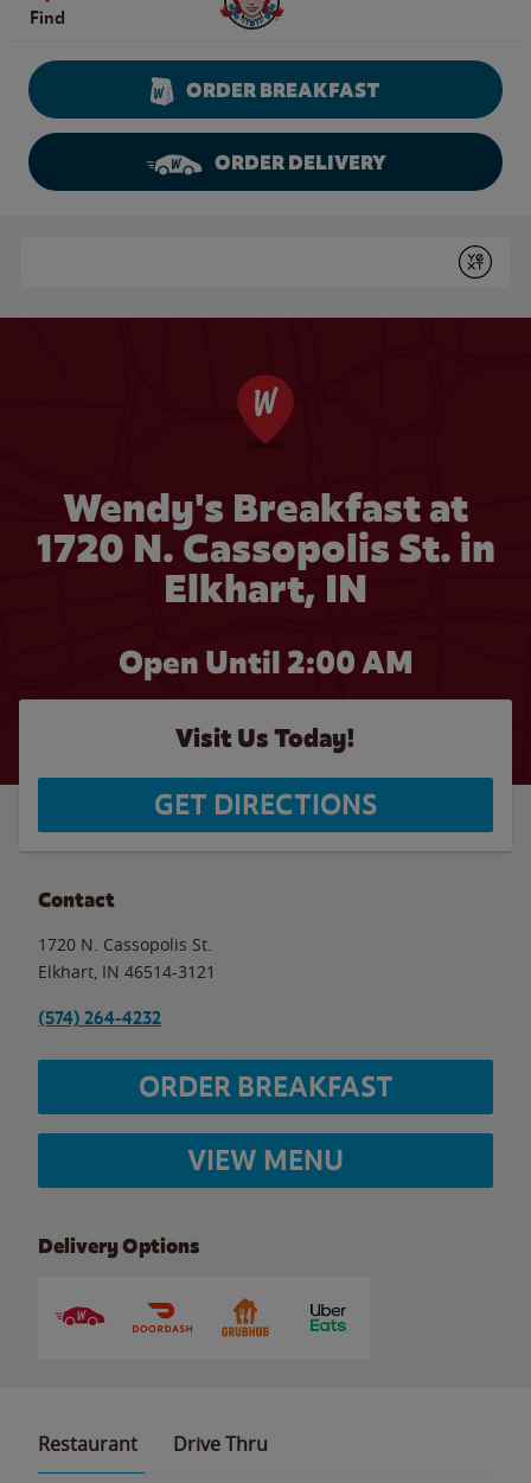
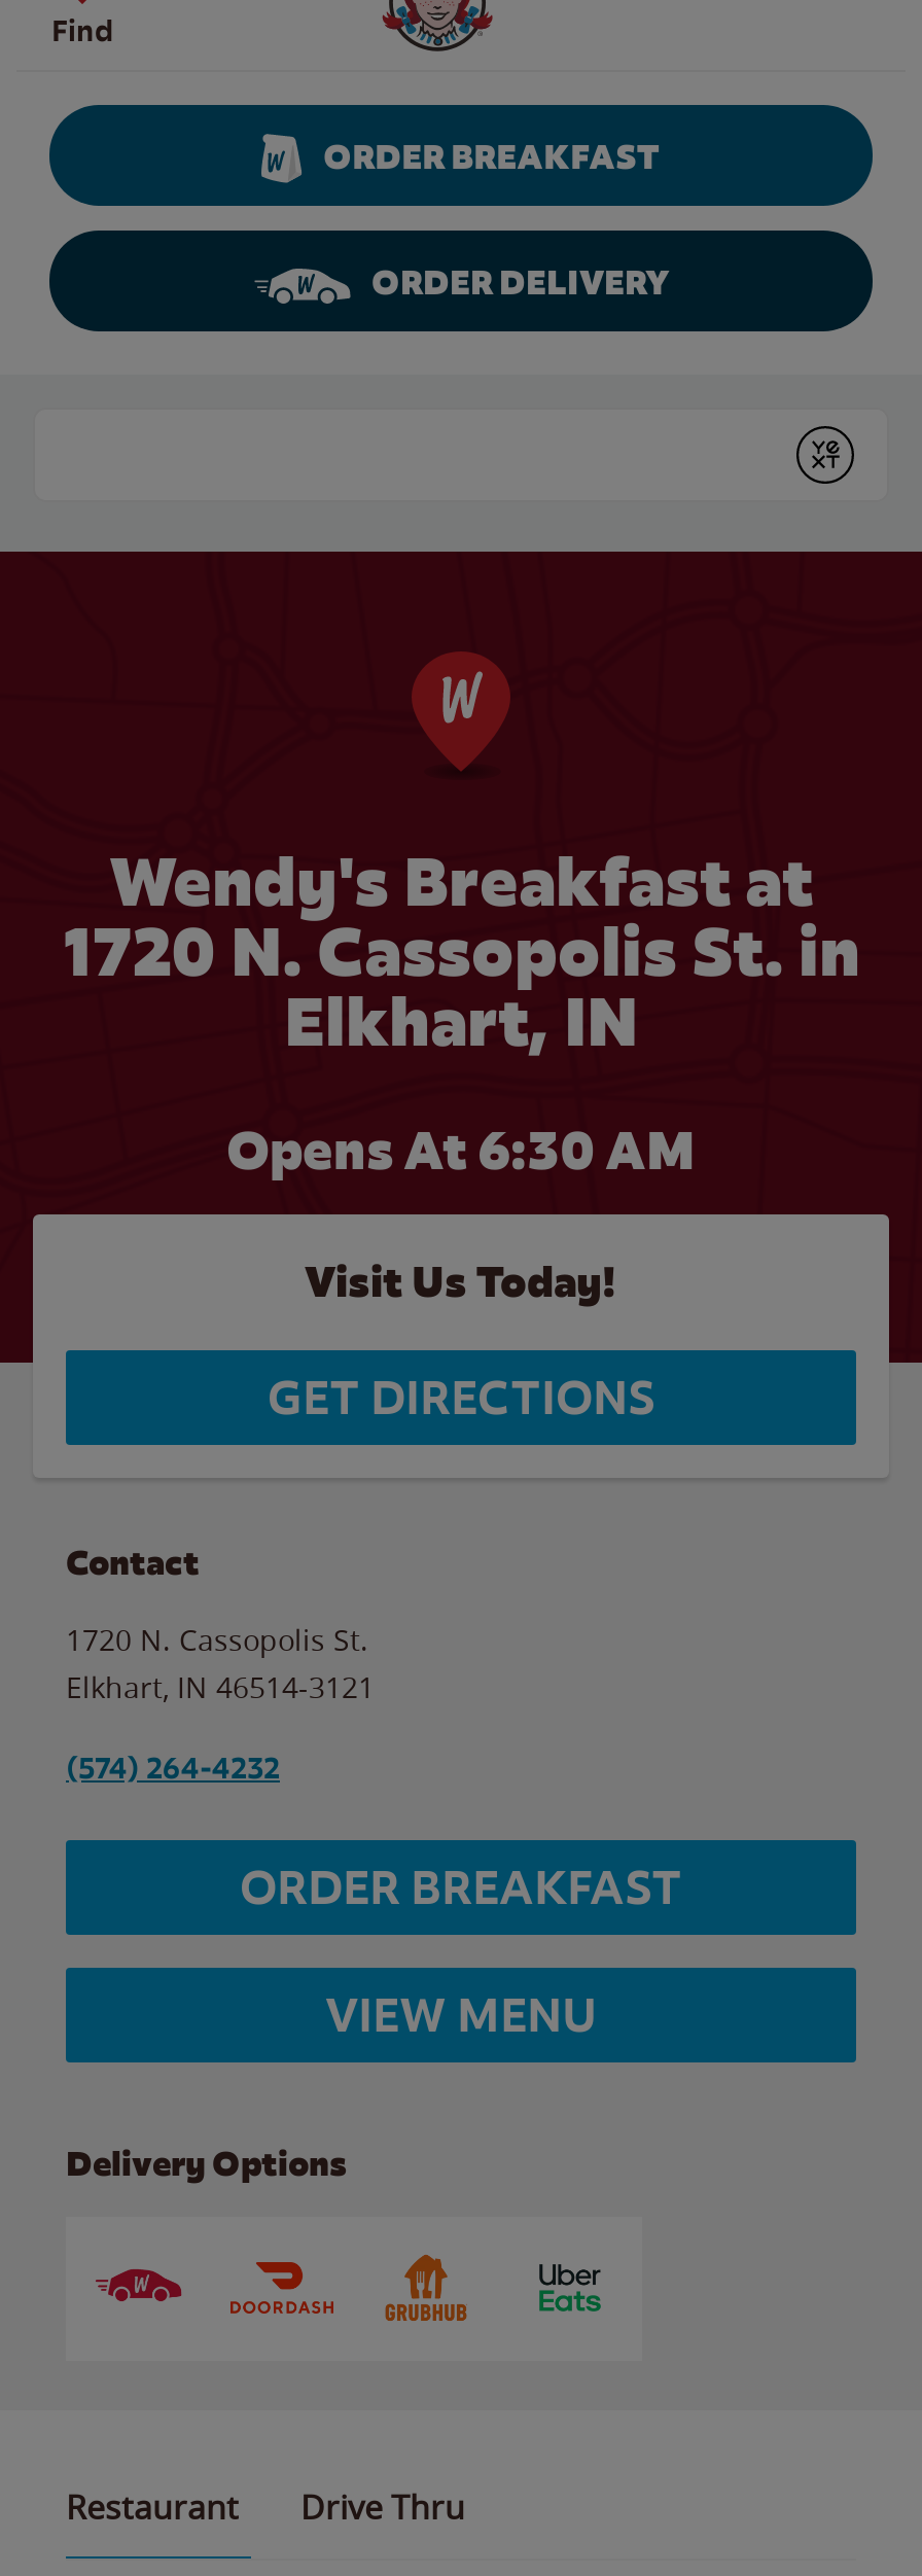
[118,643,413,683] Open Until 2:00 AM -> [226,1116,696,1186] Opens At 6:30 AM

